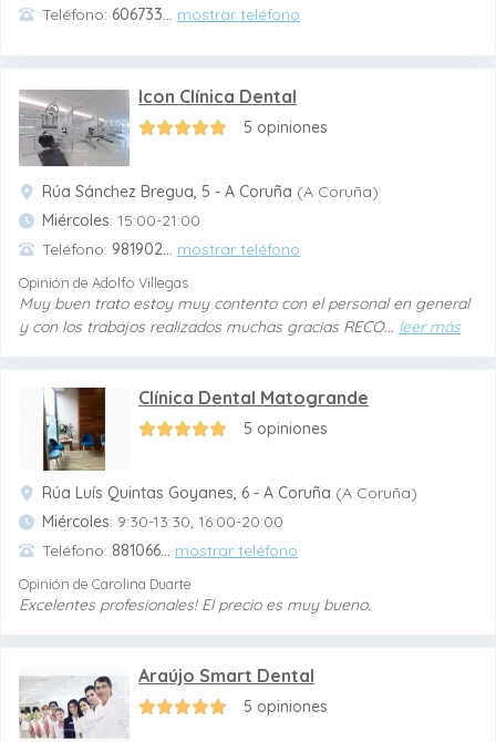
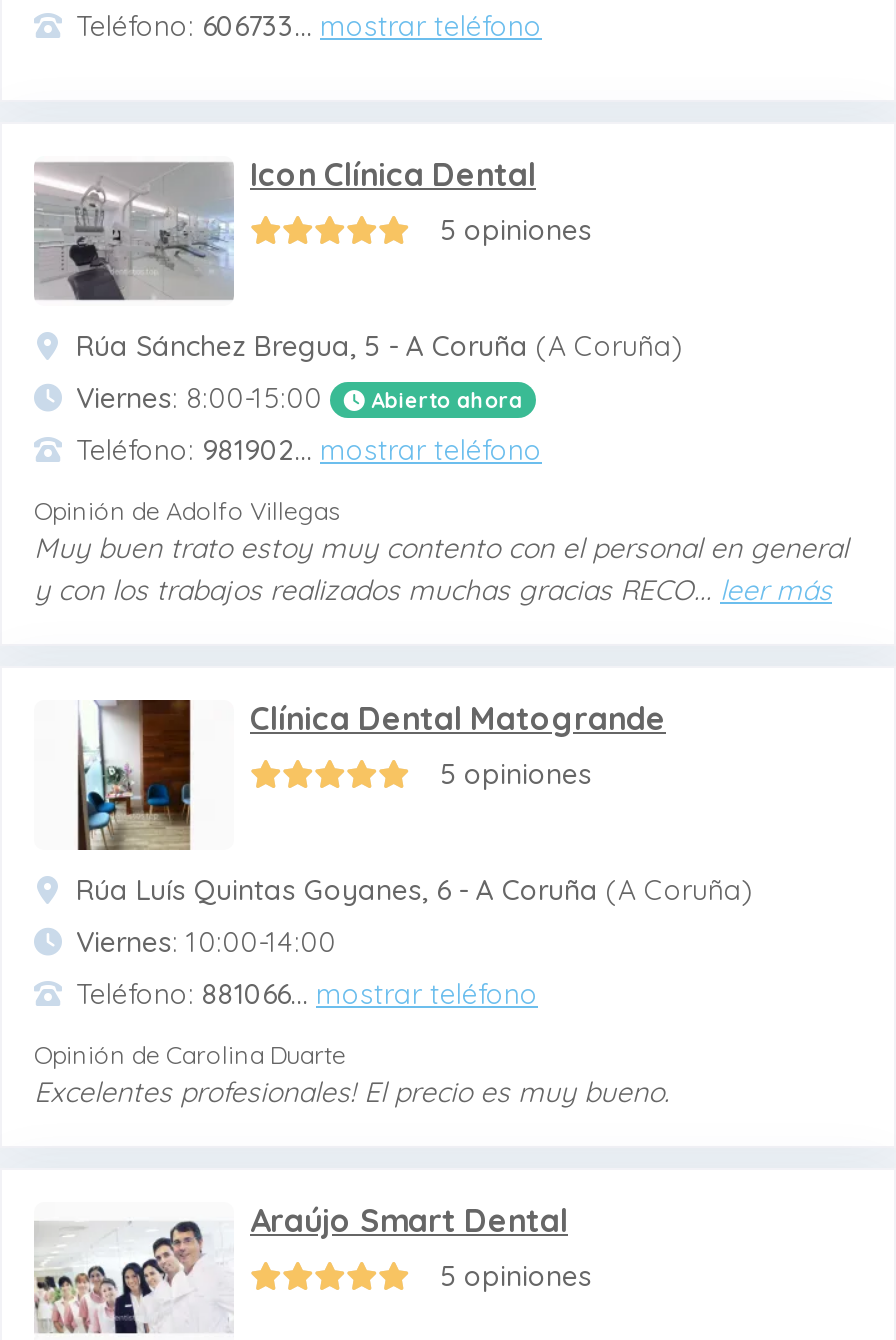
[42,210,200,230] Miércoles: 15:00-21:00 -> [76,379,523,415] Viernes: 8:00-15:00 | Abierto ahora
[42,511,283,531] Miércoles: 9:30-13:30, 16:00-20:00 -> [76,923,336,959] Viernes: 10:00-14:00

